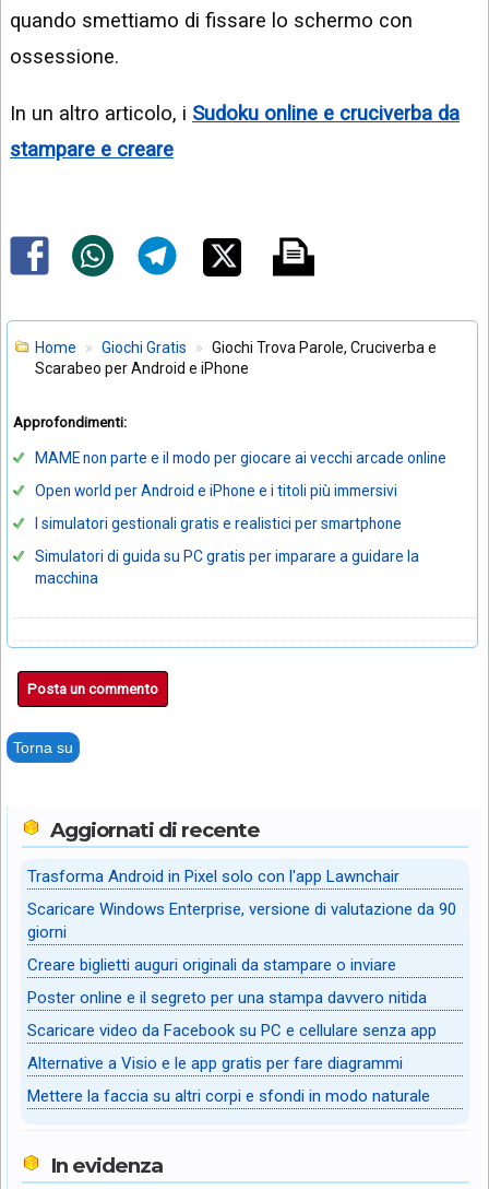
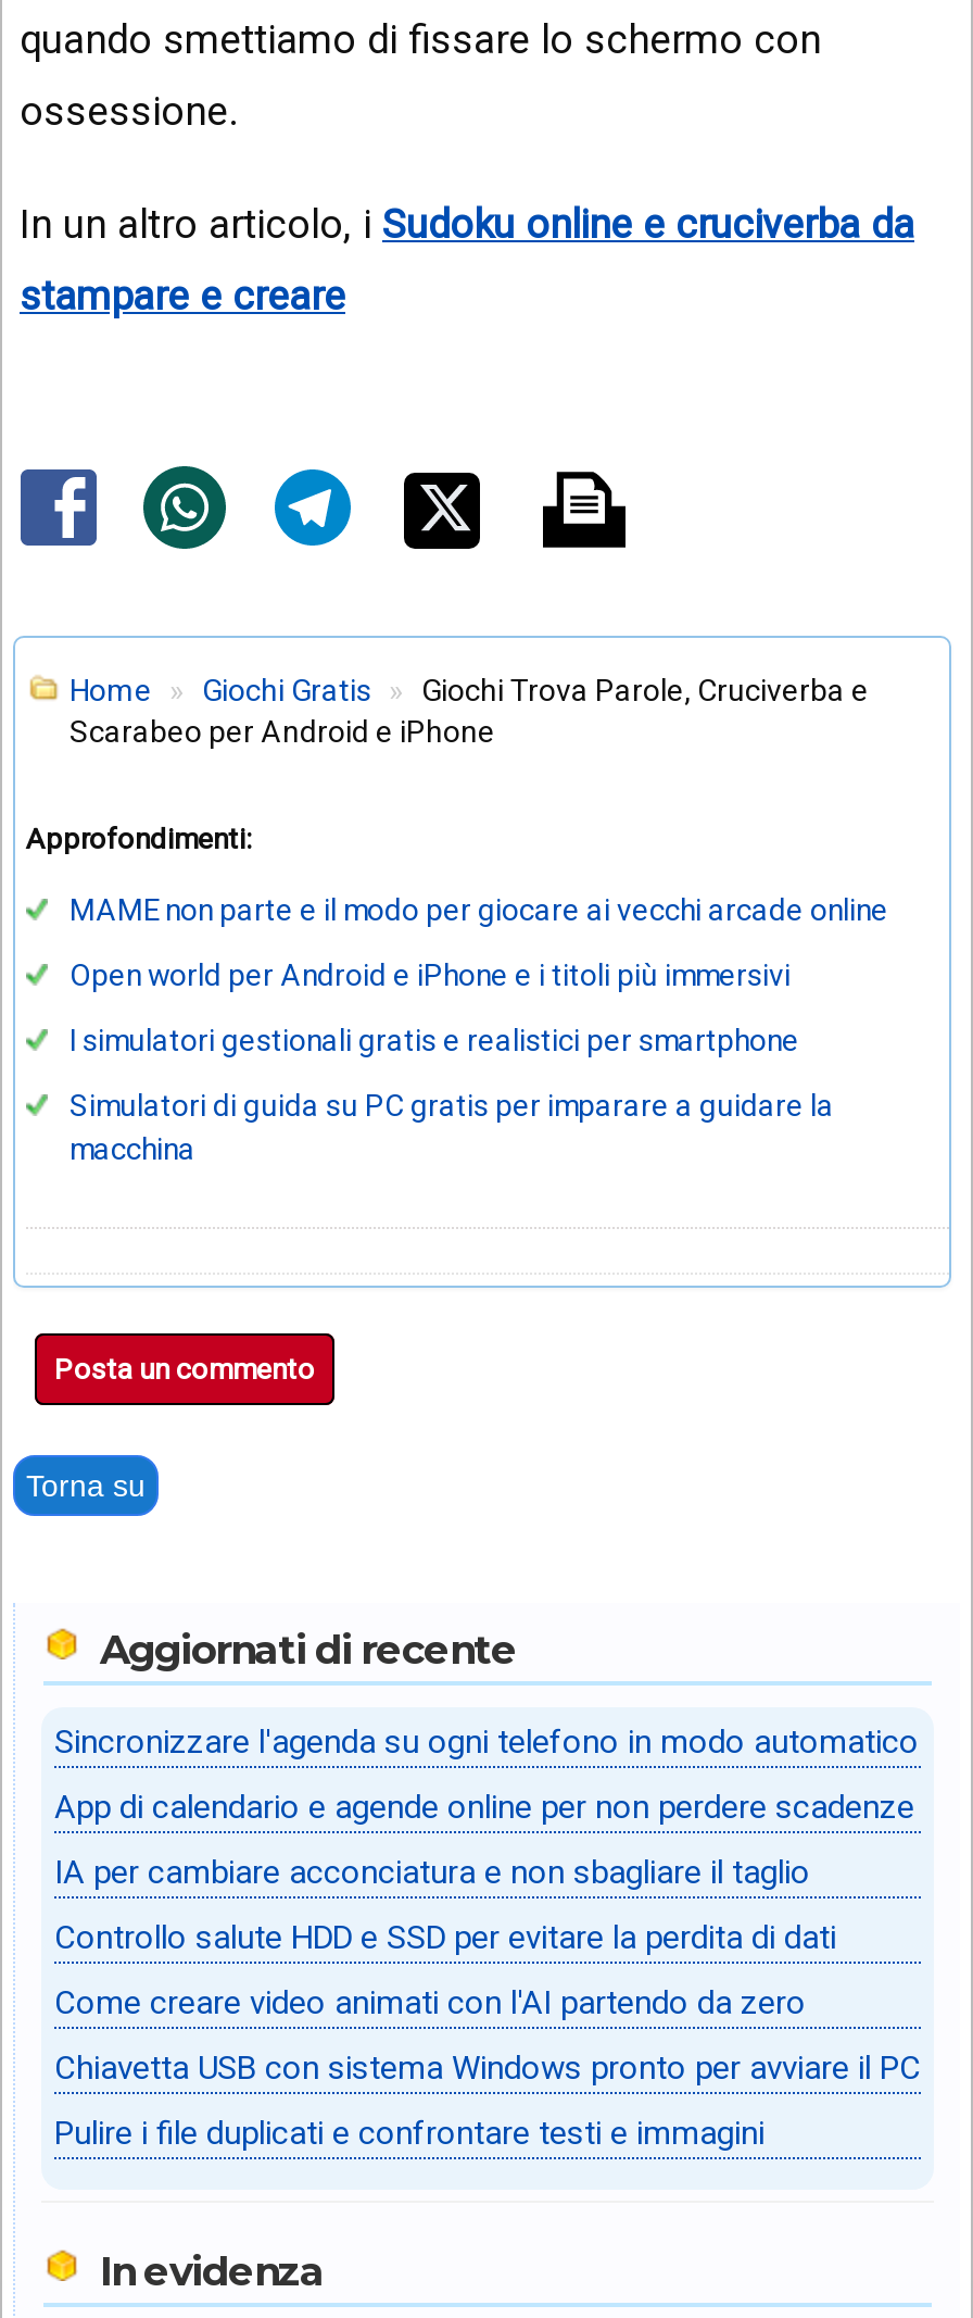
[27,867,399,887] Trasforma Android in Pixel solo con l'app Lawnchair -> [54,1723,919,1762] Sincronizzare l'agenda su ogni telefono in modo automatico
[27,900,456,942] Scaricare Windows Enterprise, versione di valutazione da 90 | giorni -> [54,1788,914,1827] App di calendario e agende online per non perdere scadenze
[27,955,396,975] Creare biglietti auguri originali da stampare o inviare -> [54,1854,810,1893] IA per cambiare acconciatura e non sbagliare il taglio
[27,988,427,1008] Poster online e il segreto per una stampa davvero nitida -> [54,1919,836,1958] Controllo salute HDD e SSD per evitare la perdita di dati
[27,1021,437,1041] Scaricare video da Facebook su PC e cellulare senza app -> [54,1984,806,2023] Come creare video animati con l'AI partendo da zero
[27,1054,403,1073] Alternative a Visio e le app gratis per fare diagrammi -> [54,2049,921,2088] Chiavetta USB con sistema Windows pronto per avviare il PC
[27,1087,430,1106] Mettere la faccia su altri corpi e sfondi in modo naturale -> [54,2114,764,2153] Pulire i file duplicati e confrontare testi e immagini

